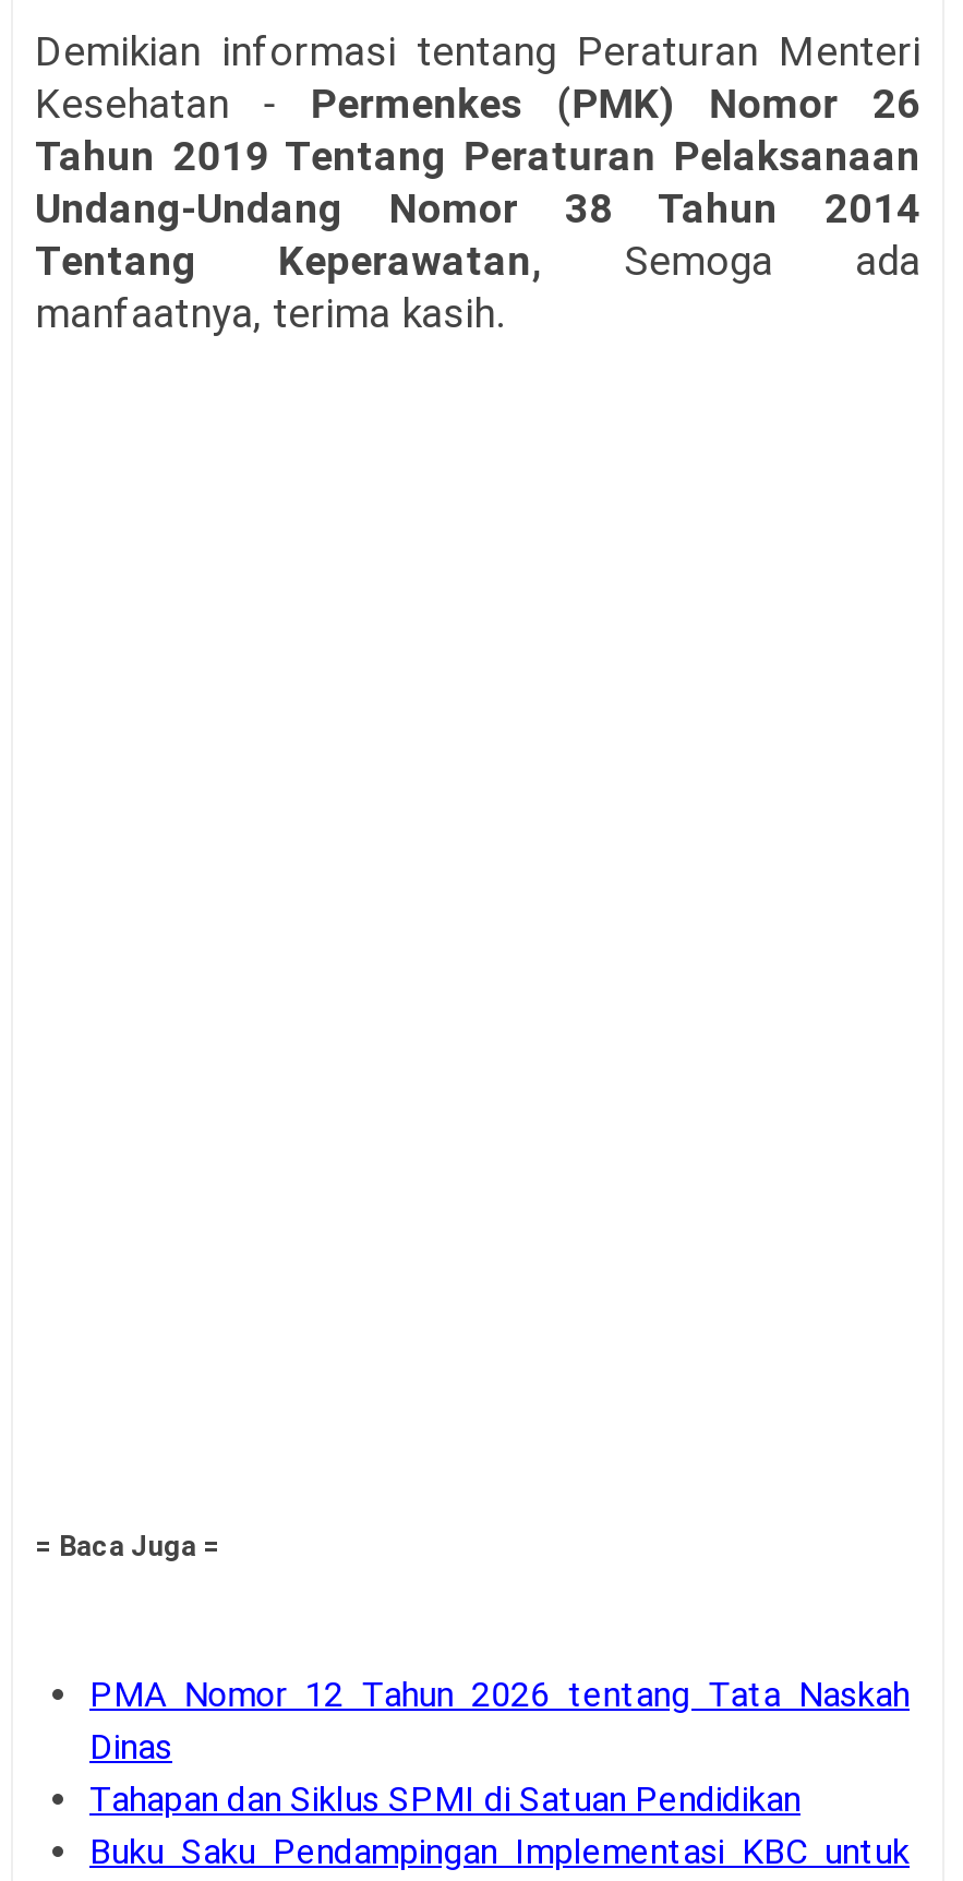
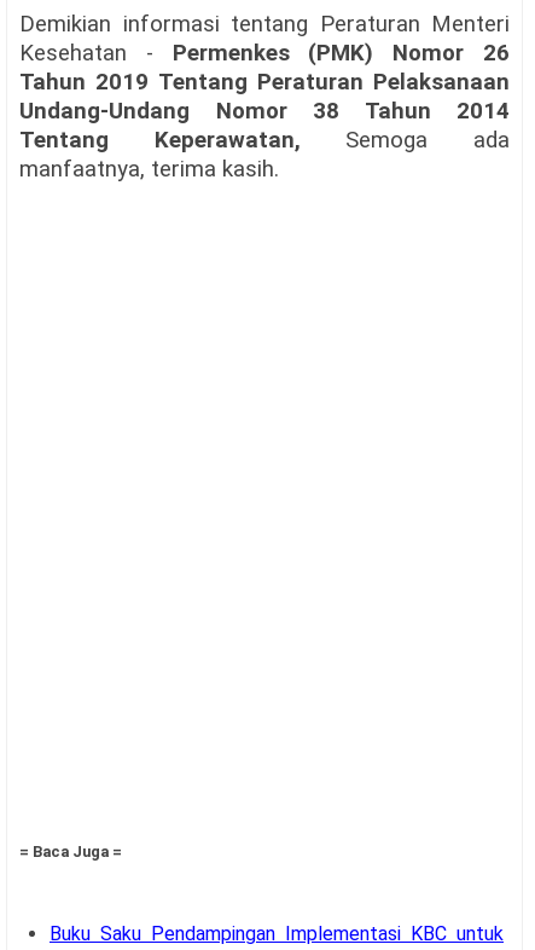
[89,1674,910,1820] PMA Nomor 12 Tahun 2026 tentang Tata Naskah | Dinas | Tahapan dan Siklus SPMI di Satuan Pendidikan -> none

